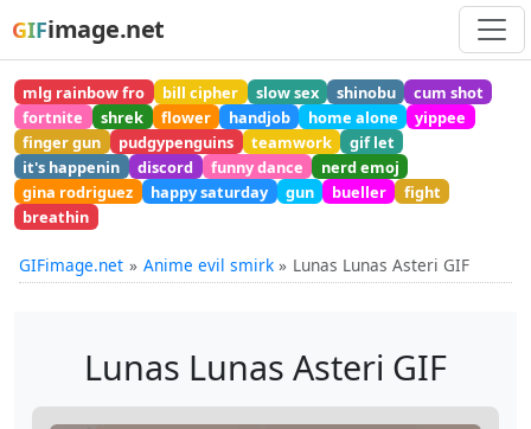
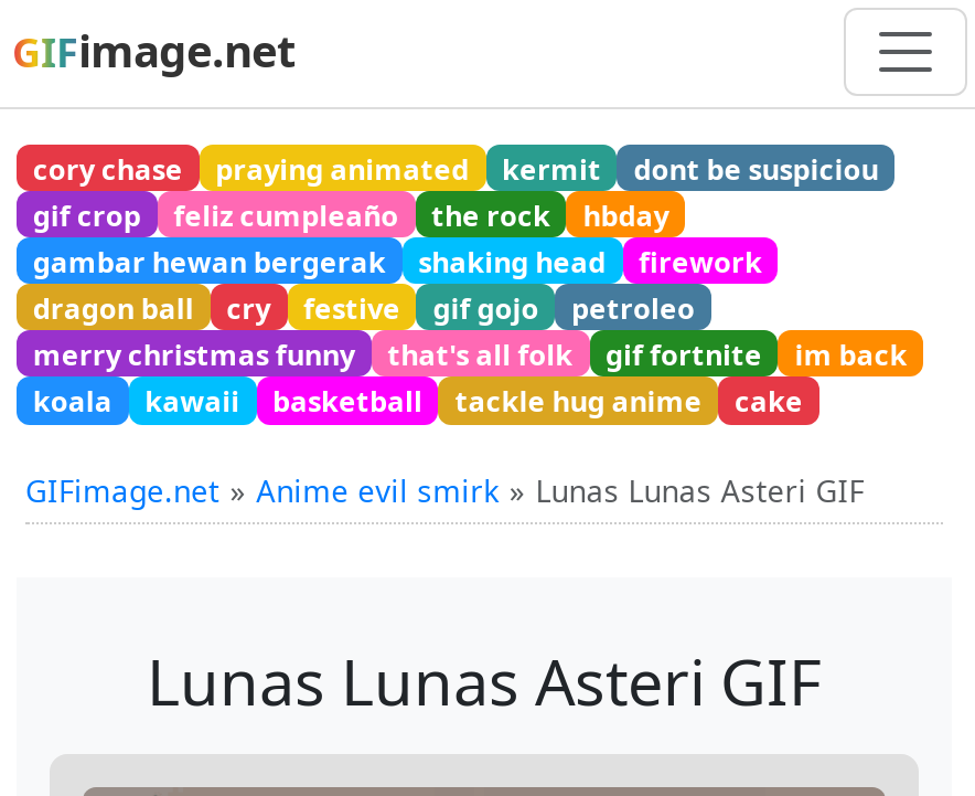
[23,81,483,228] mlg rainbow fro | bill cipher | slow sex | shinobu | cum shot | fortnite | shrek | flower | handjob | home alone | yippee | finger gun | pudgypenguins | teamwork | gif let | it's happenin | discord | funny dance | nerd emoj | gina rodriguez | happy saturday | gun | bueller | fight | breathin -> [33,148,907,421] cory chase | praying animated | kermit | dont be suspiciou | gif crop | feliz cumpleaño | the rock | hbday | gambar hewan bergerak | shaking head | firework | dragon ball | cry | festive | gif gojo | petroleo | merry christmas funny | that's all folk | gif fortnite | im back | koala | kawaii | basketball | tackle hug anime | cake

